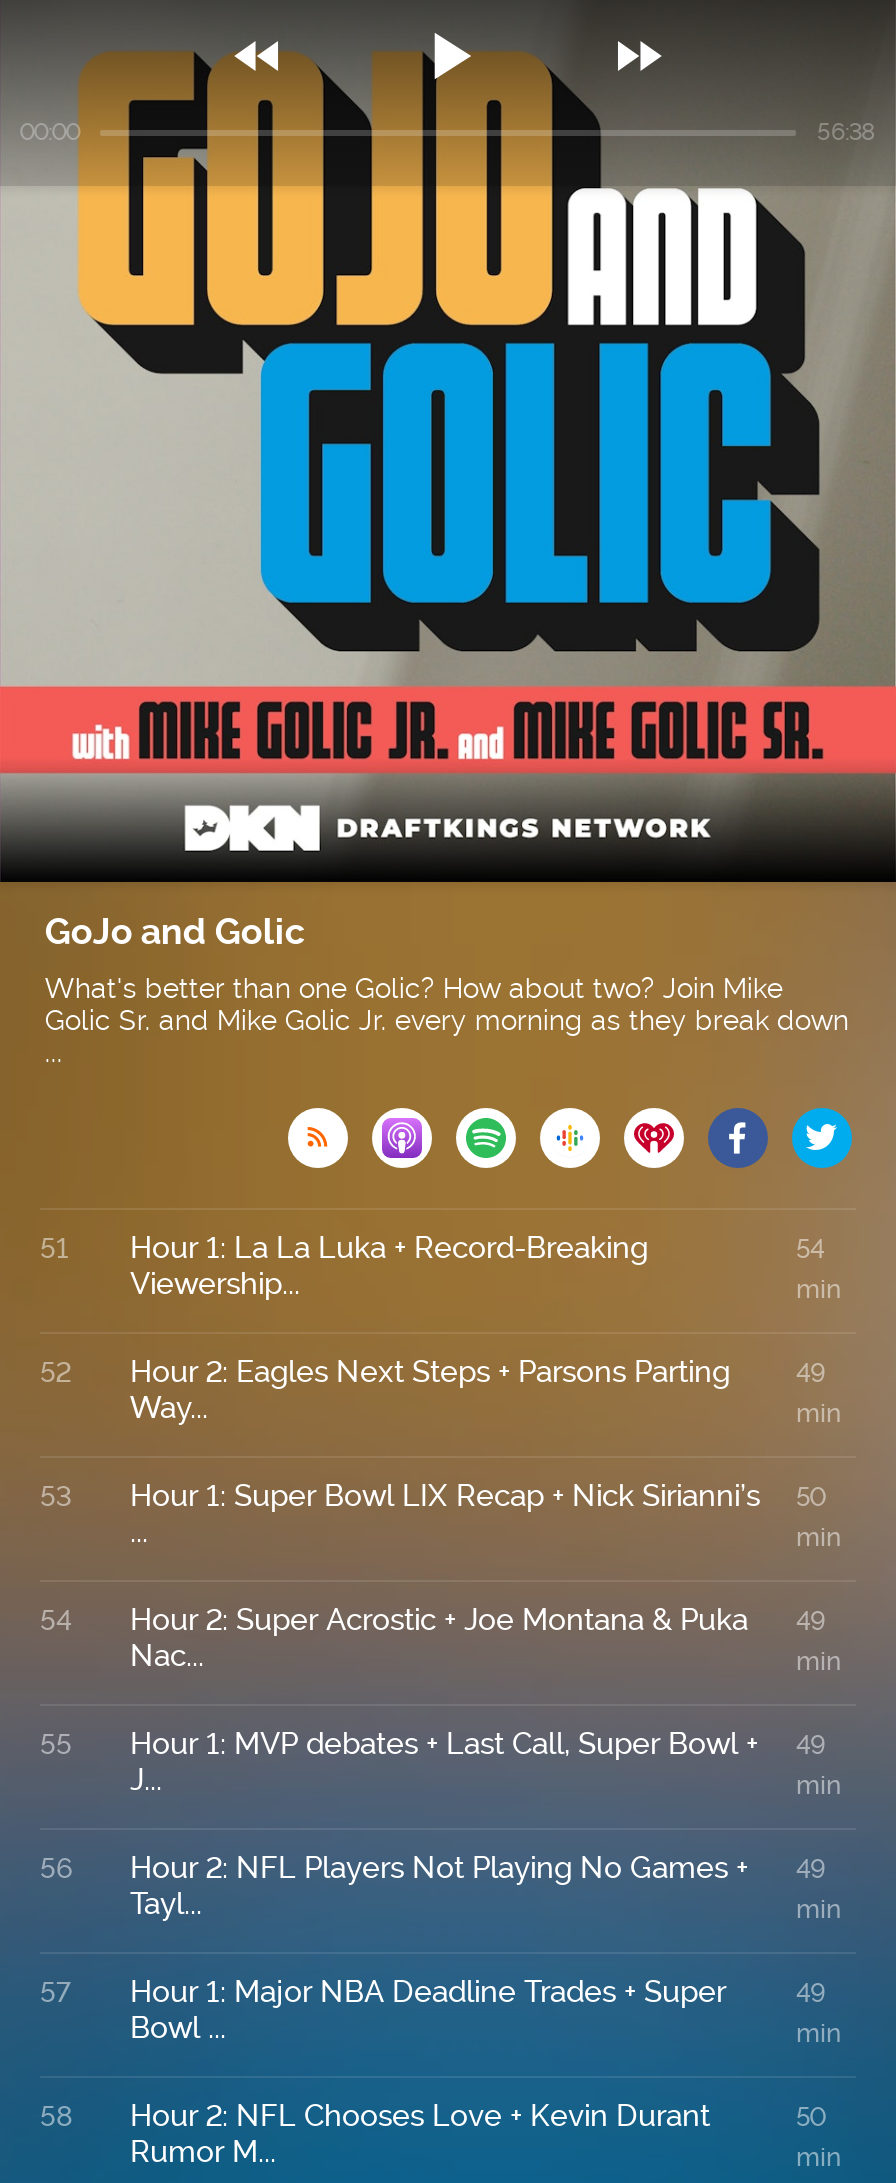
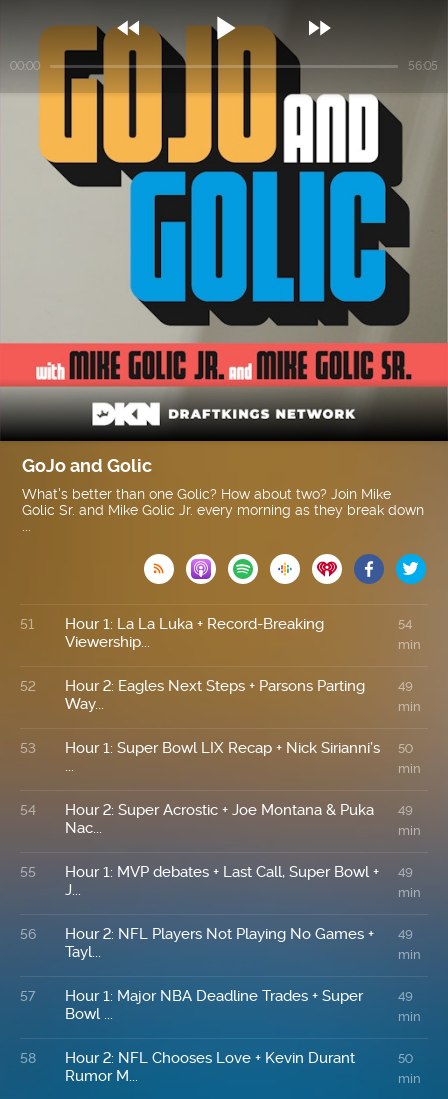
[817,118,875,146] 56:38 -> [408,59,438,73] 56:05

